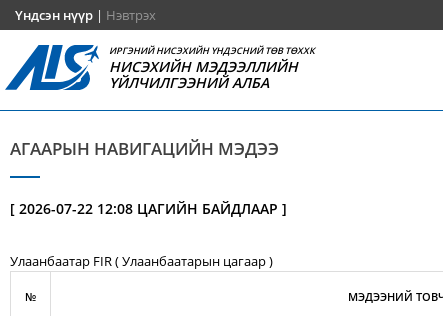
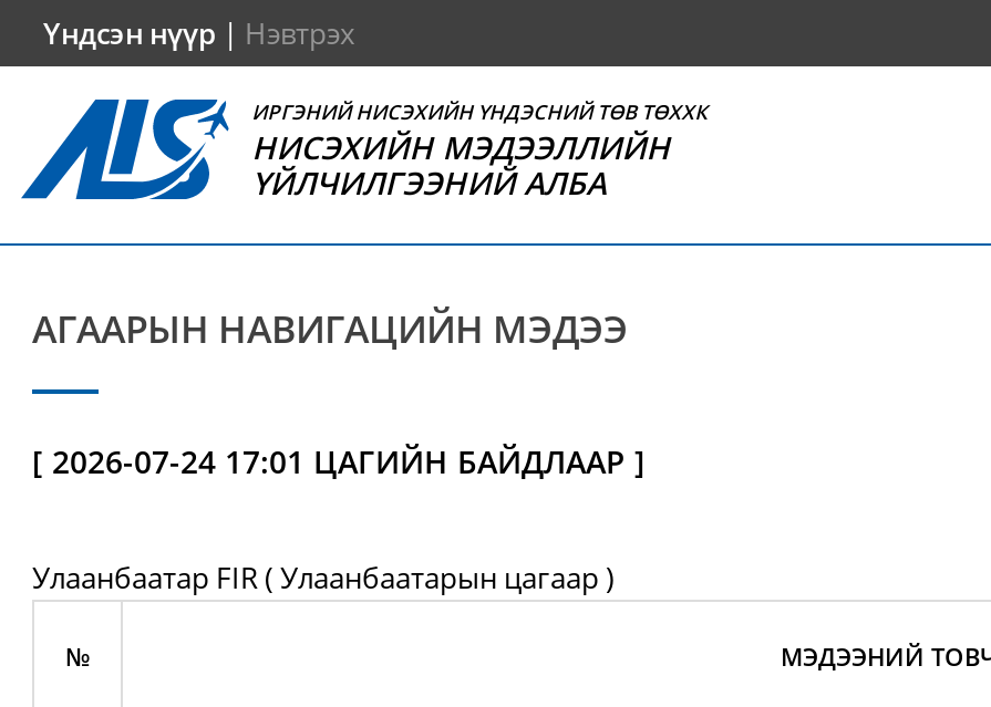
[10,199,287,218] [ 2026-07-22 12:08 ЦАГИЙН БАЙДЛААР ] -> [32,440,646,482] [ 2026-07-24 17:01 ЦАГИЙН БАЙДЛААР ]

